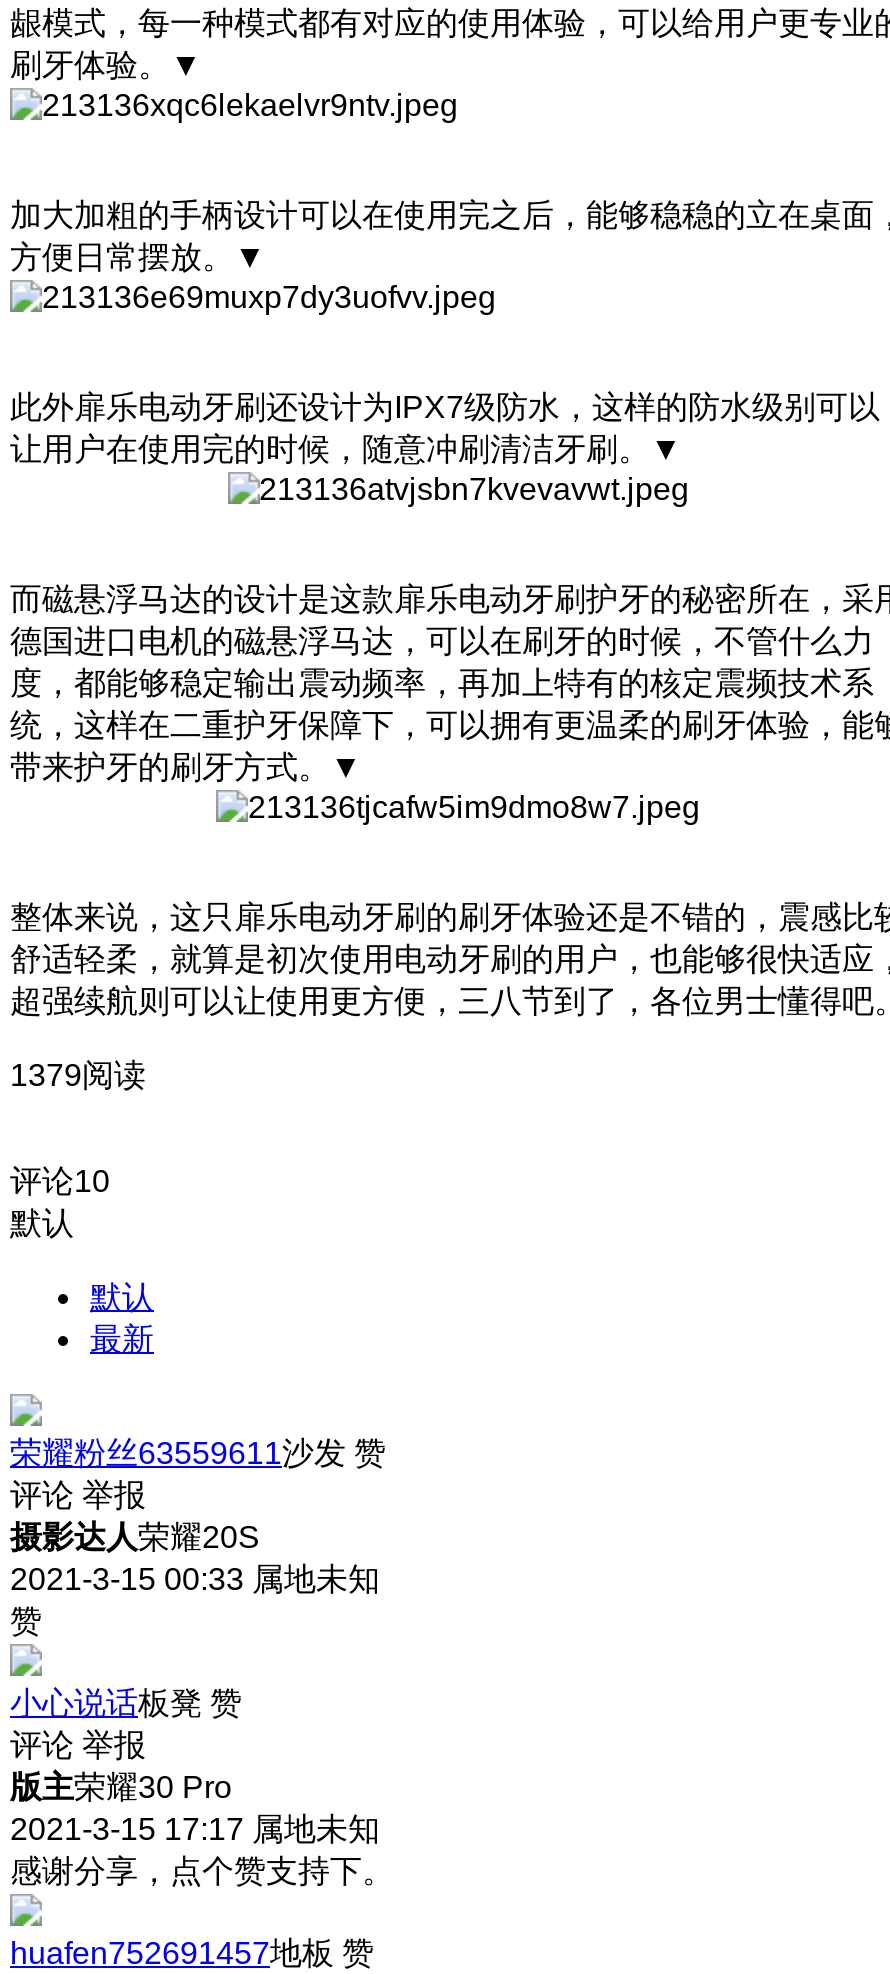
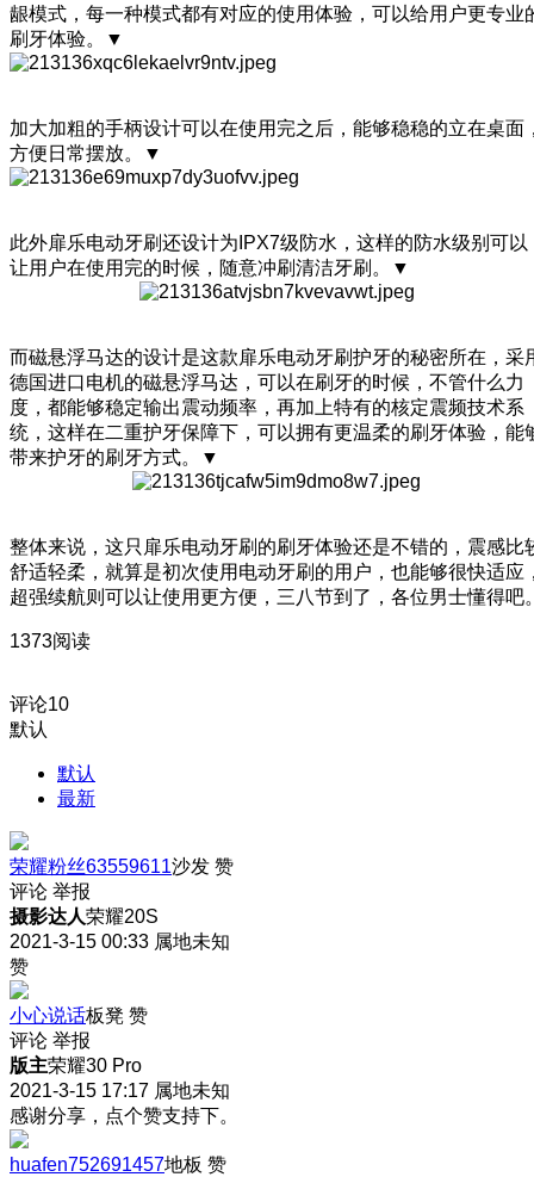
[10,1058,146,1092] 1379阅读 -> [10,631,91,651] 1373阅读

